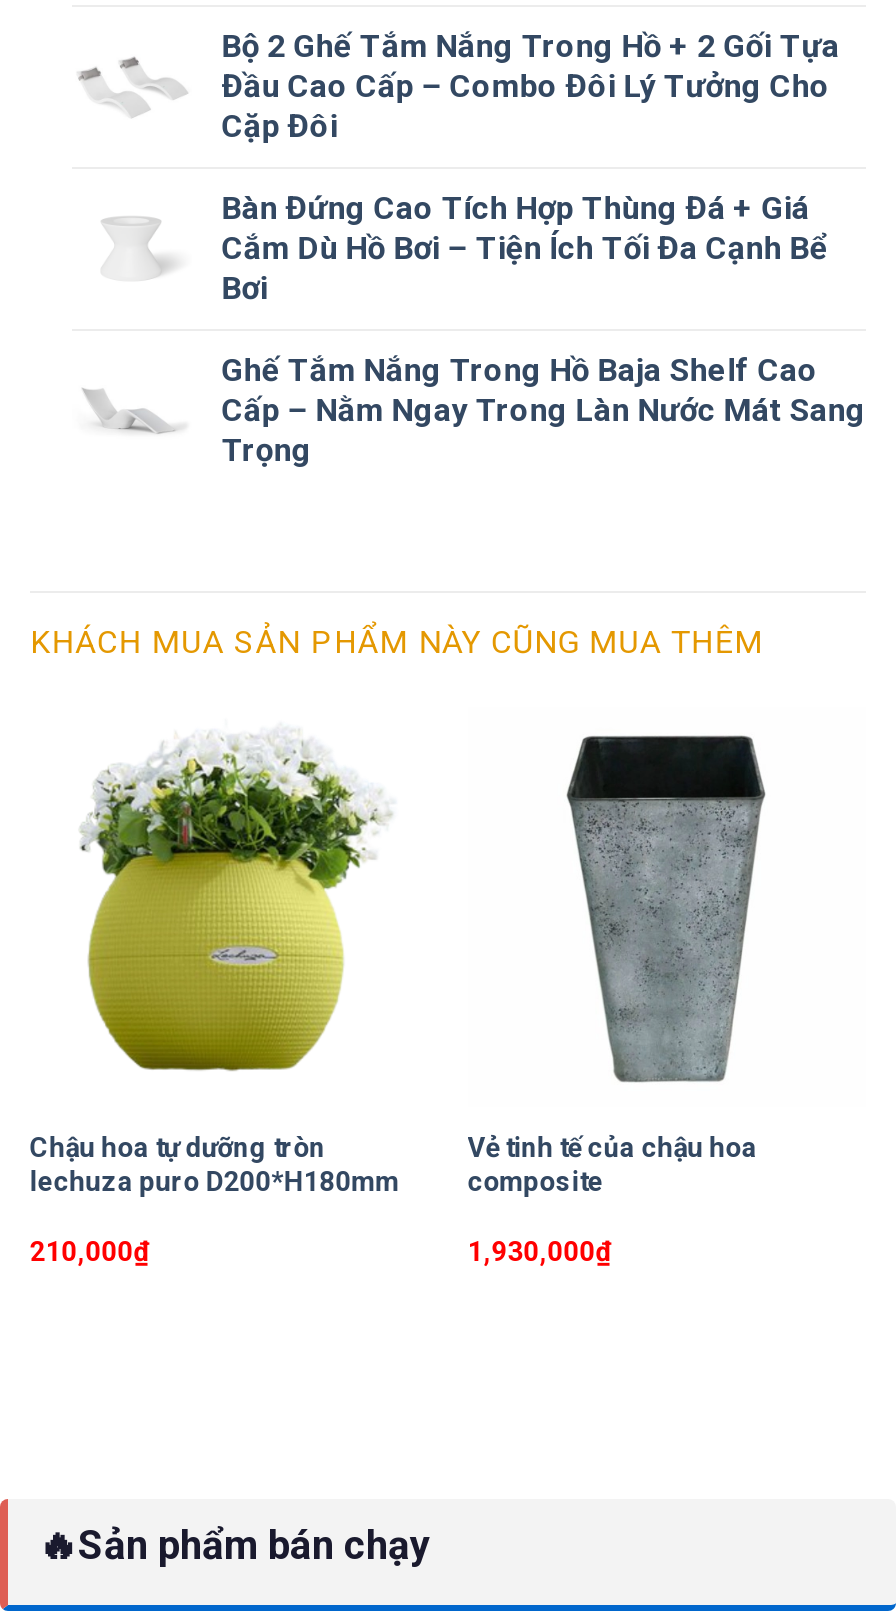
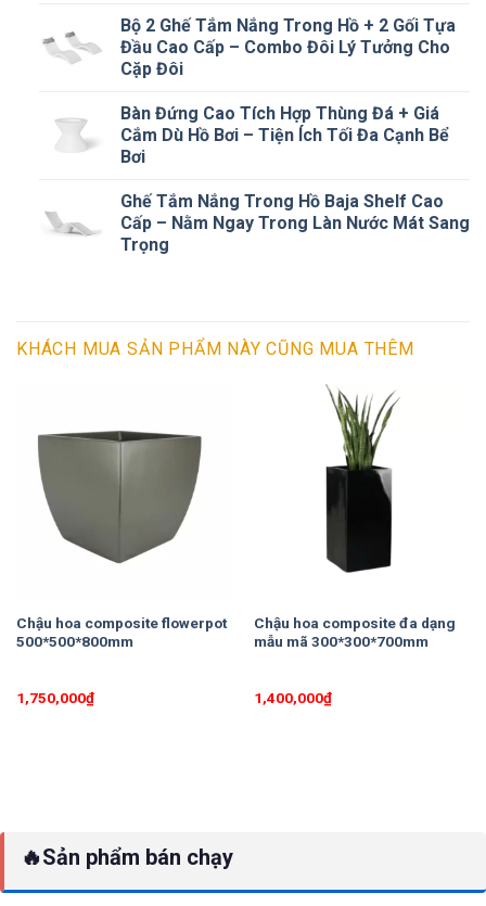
[468,721,766,1197] [image] | Vẻ tinh tế của chậu hoa | composite -> [254,385,455,650] [image] | Chậu hoa composite đa dạng | mẫu mã 300*300*700mm
[30,737,400,1197] [image] | Chậu hoa tự dưỡng tròn | lechuza puro D200*H180mm -> [16,421,227,650] [image] | Chậu hoa composite flowerpot | 500*500*800mm
[30,1236,150,1268] 210,000₫ -> [16,689,94,707] 1,750,000₫
[468,1236,612,1268] 1,930,000₫ -> [254,689,332,707] 1,400,000₫

